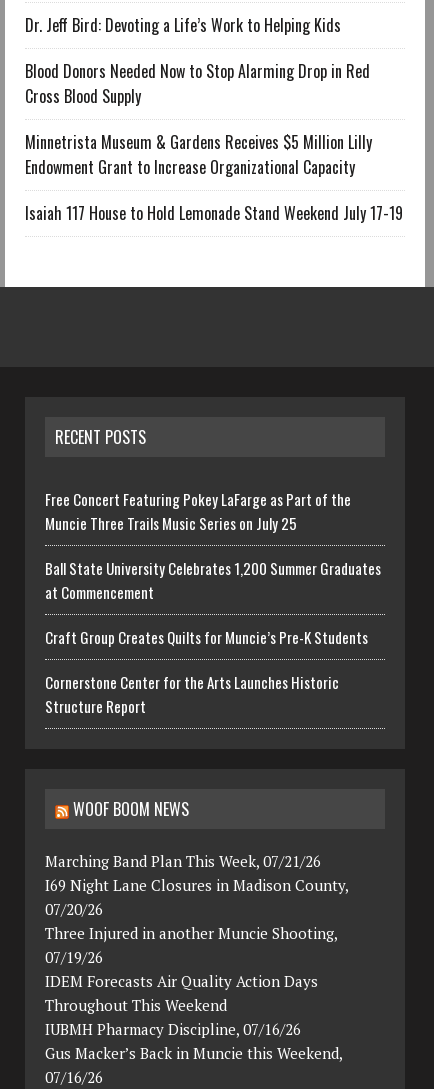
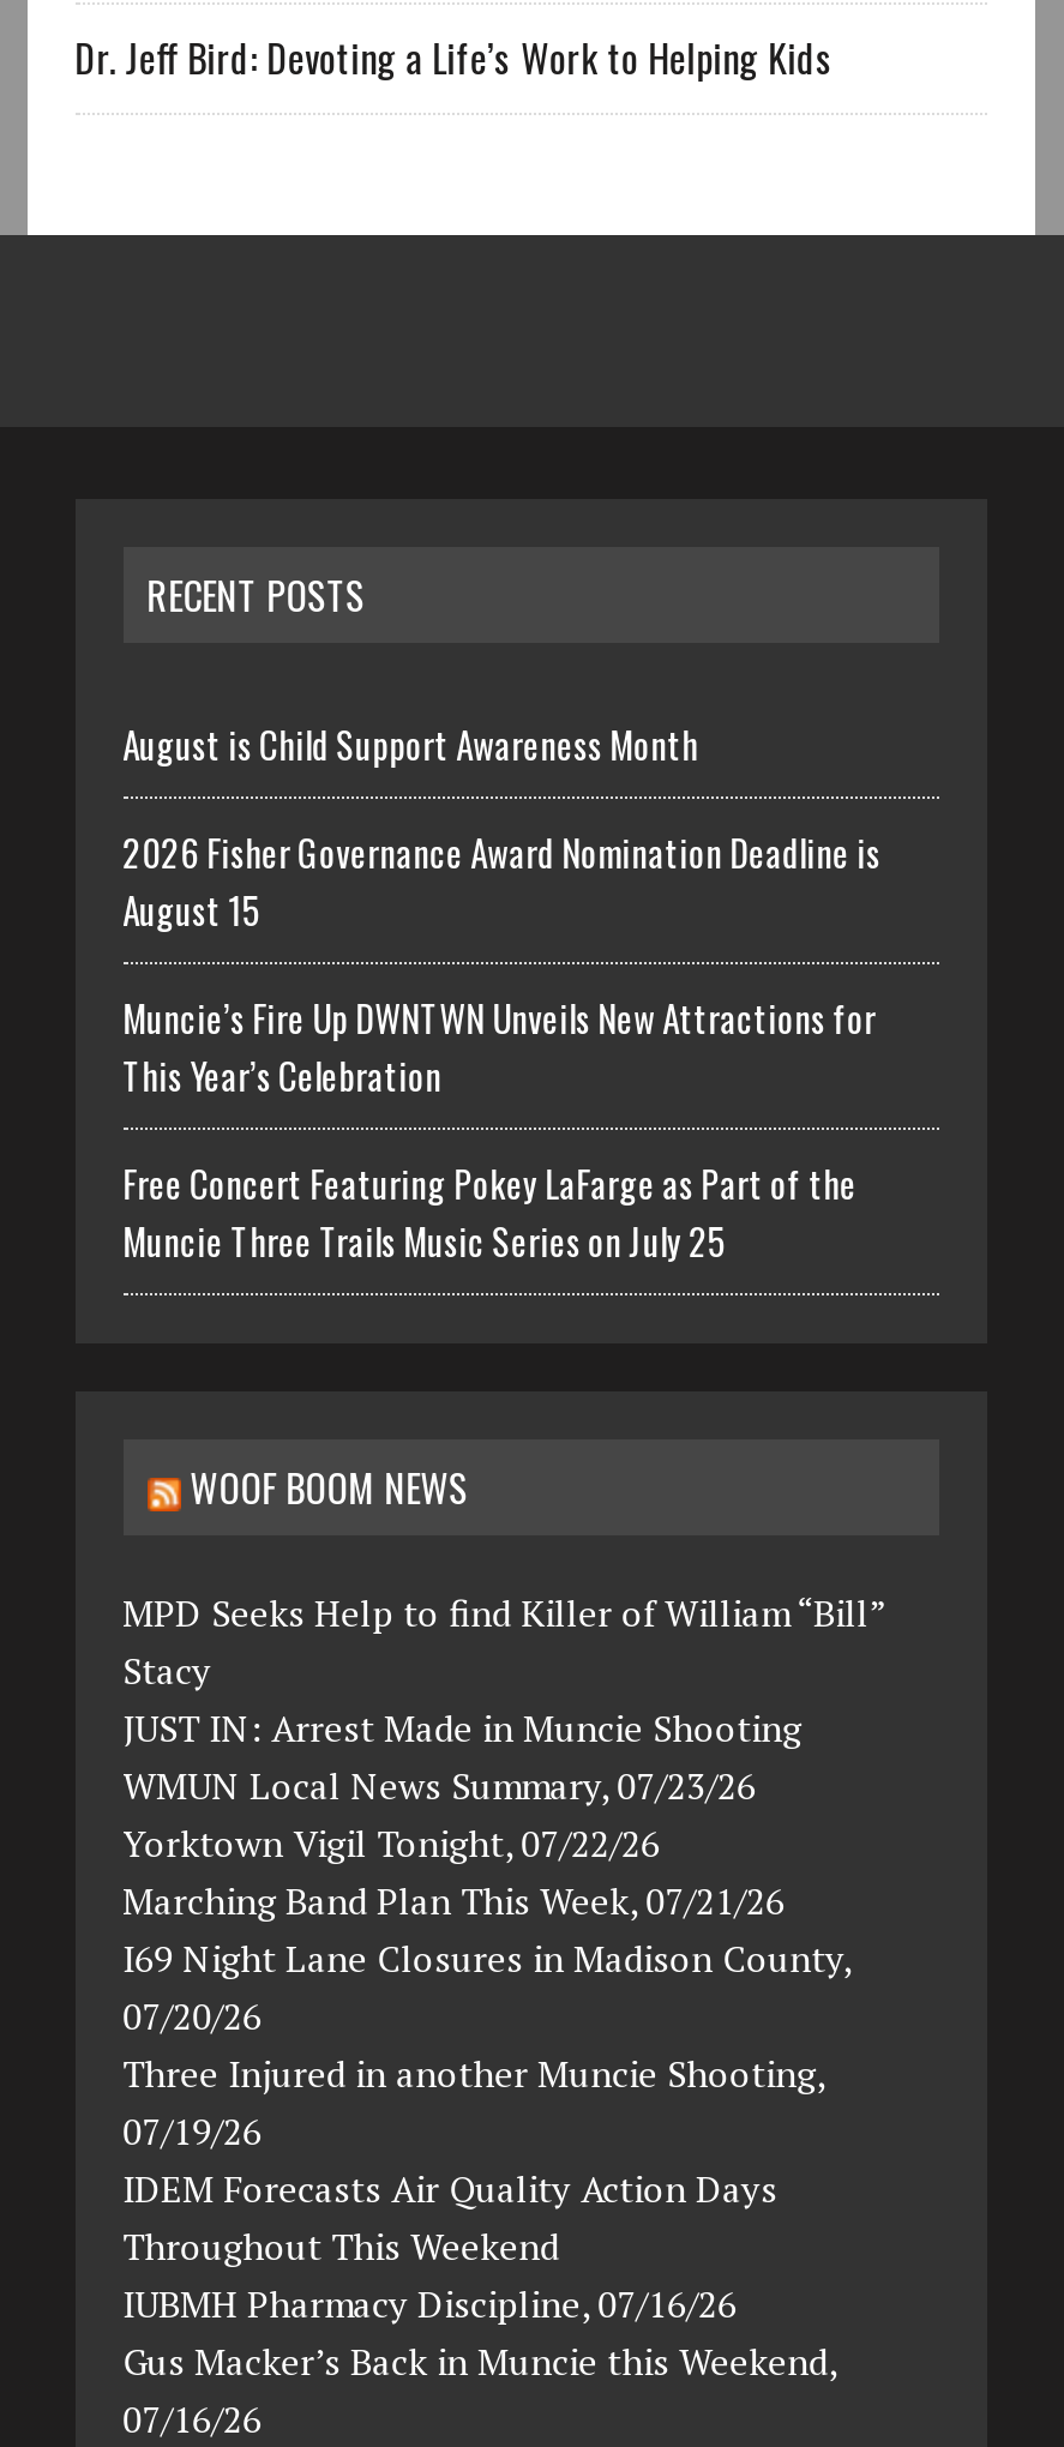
[25,59,403,225] Blood Donors Needed Now to Stop Alarming Drop in Red | Cross Blood Supply | Minnetrista Museum & Gardens Receives $5 Million Lilly | Endowment Grant to Increase Organizational Capacity | Isaiah 117 House to Hold Lemonade Stand Weekend July 17-19 -> none
moved [55,425,146,449] -> [147,565,365,623]: RECENT POSTS
none -> [123,716,881,1100] August is Child Support Awareness Month | 2026 Fisher Governance Award Nomination Deadline is | August 15 | Muncie’s Fire Up DWNTWN Unveils New Attractions for | This Year’s Celebration
[45,557,381,717] Ball State University Celebrates 1,200 Summer Graduates | at Commencement | Craft Group Creates Quilts for Muncie’s Pre-K Students | Cornerstone Center for the Arts Launches Historic | Structure Report -> none
moved [73,797,189,821] -> [190,1458,468,1515]: WOOF BOOM NEWS
none -> [123,1587,883,1865] MPD Seeks Help to find Killer of William “Bill” | Stacy | JUST IN: Arrest Made in Muncie Shooting | WMUN Local News Summary, 07/23/26 | Yorktown Vigil Tonight, 07/22/26

